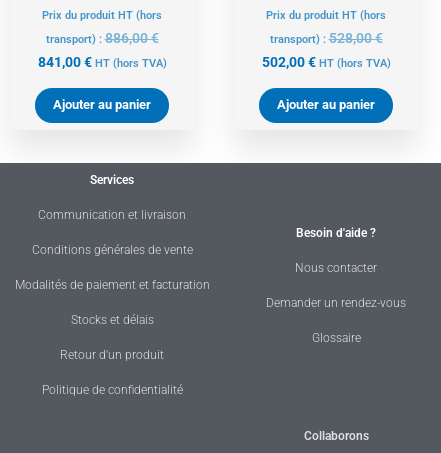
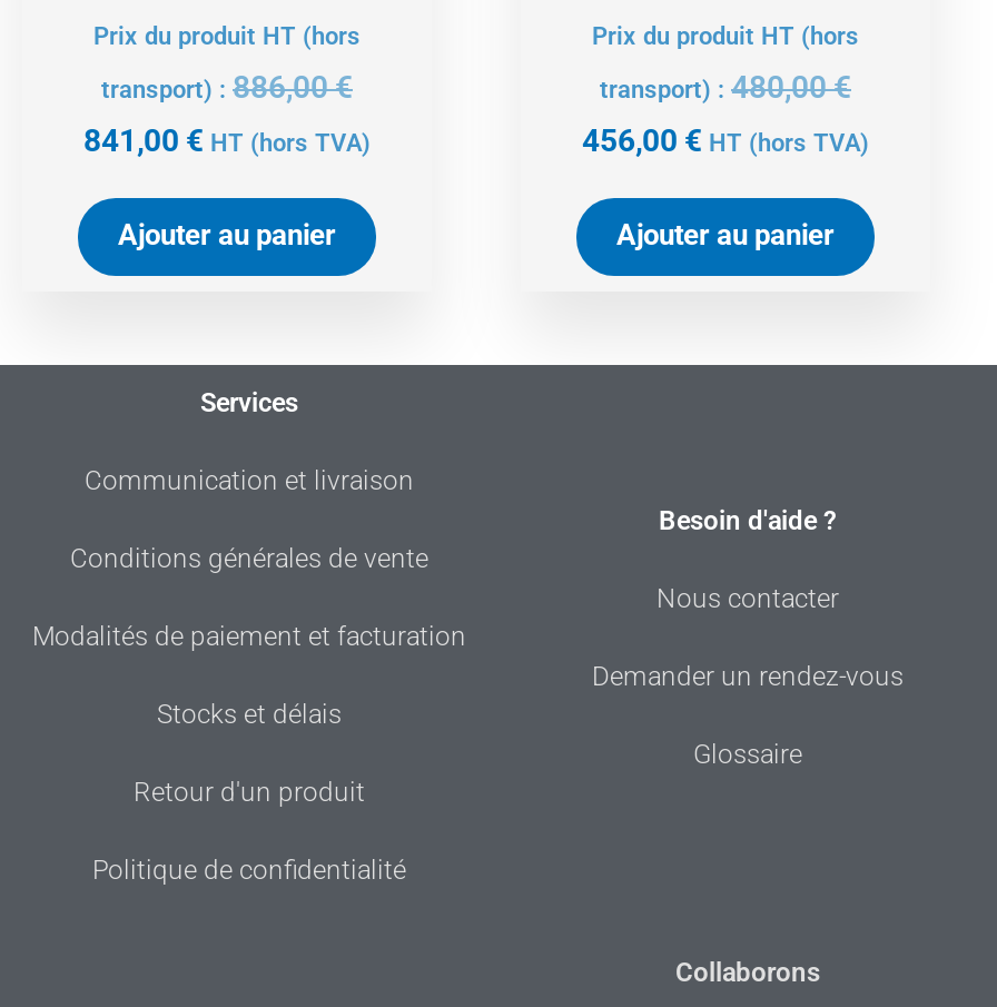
[269,30,382,46] transport) : 528,00€ -> [600,69,851,104] transport) : 480,00€
[261,54,390,70] 502,00 € HT (hors TVA) -> [582,122,869,158] 456,00 € HT (hors TVA)

